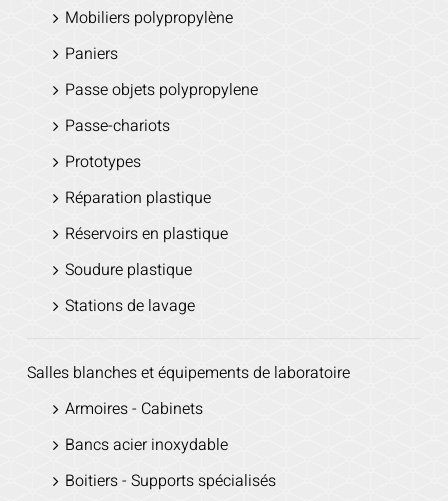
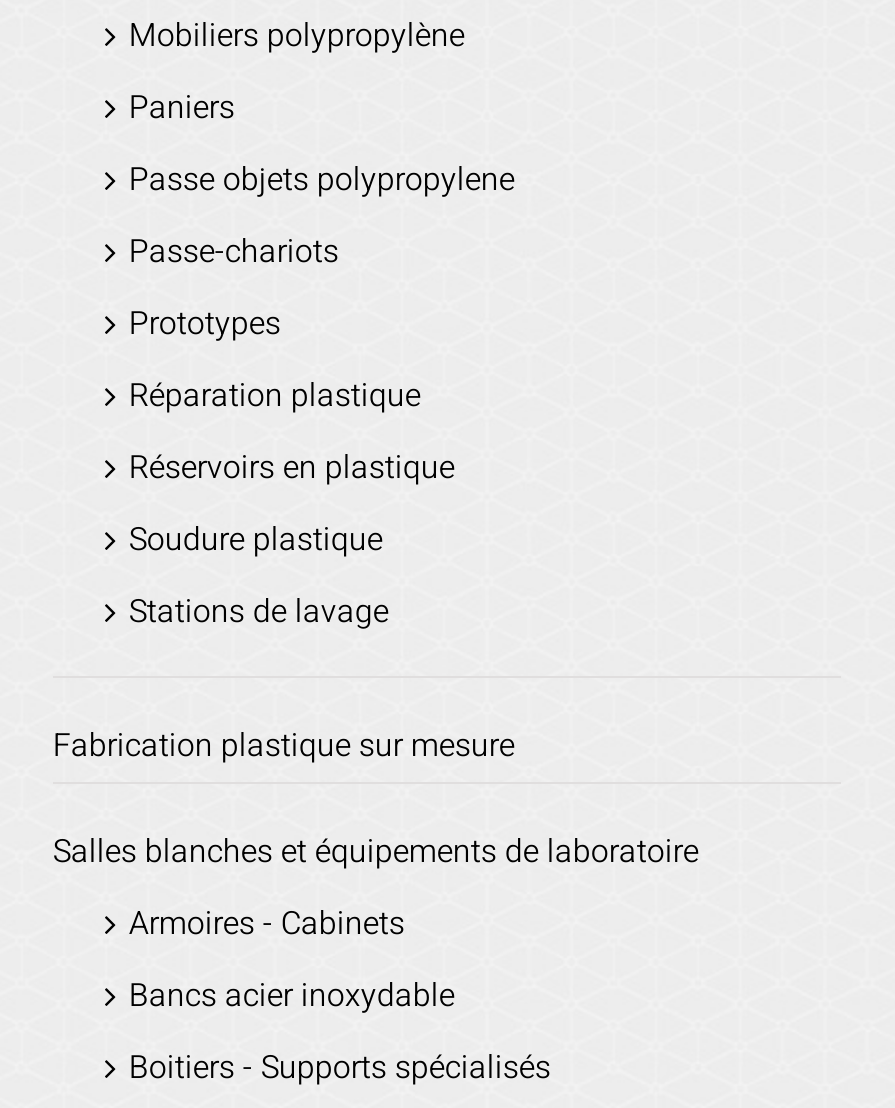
none -> [53,722,515,770] Fabrication plastique sur mesure

